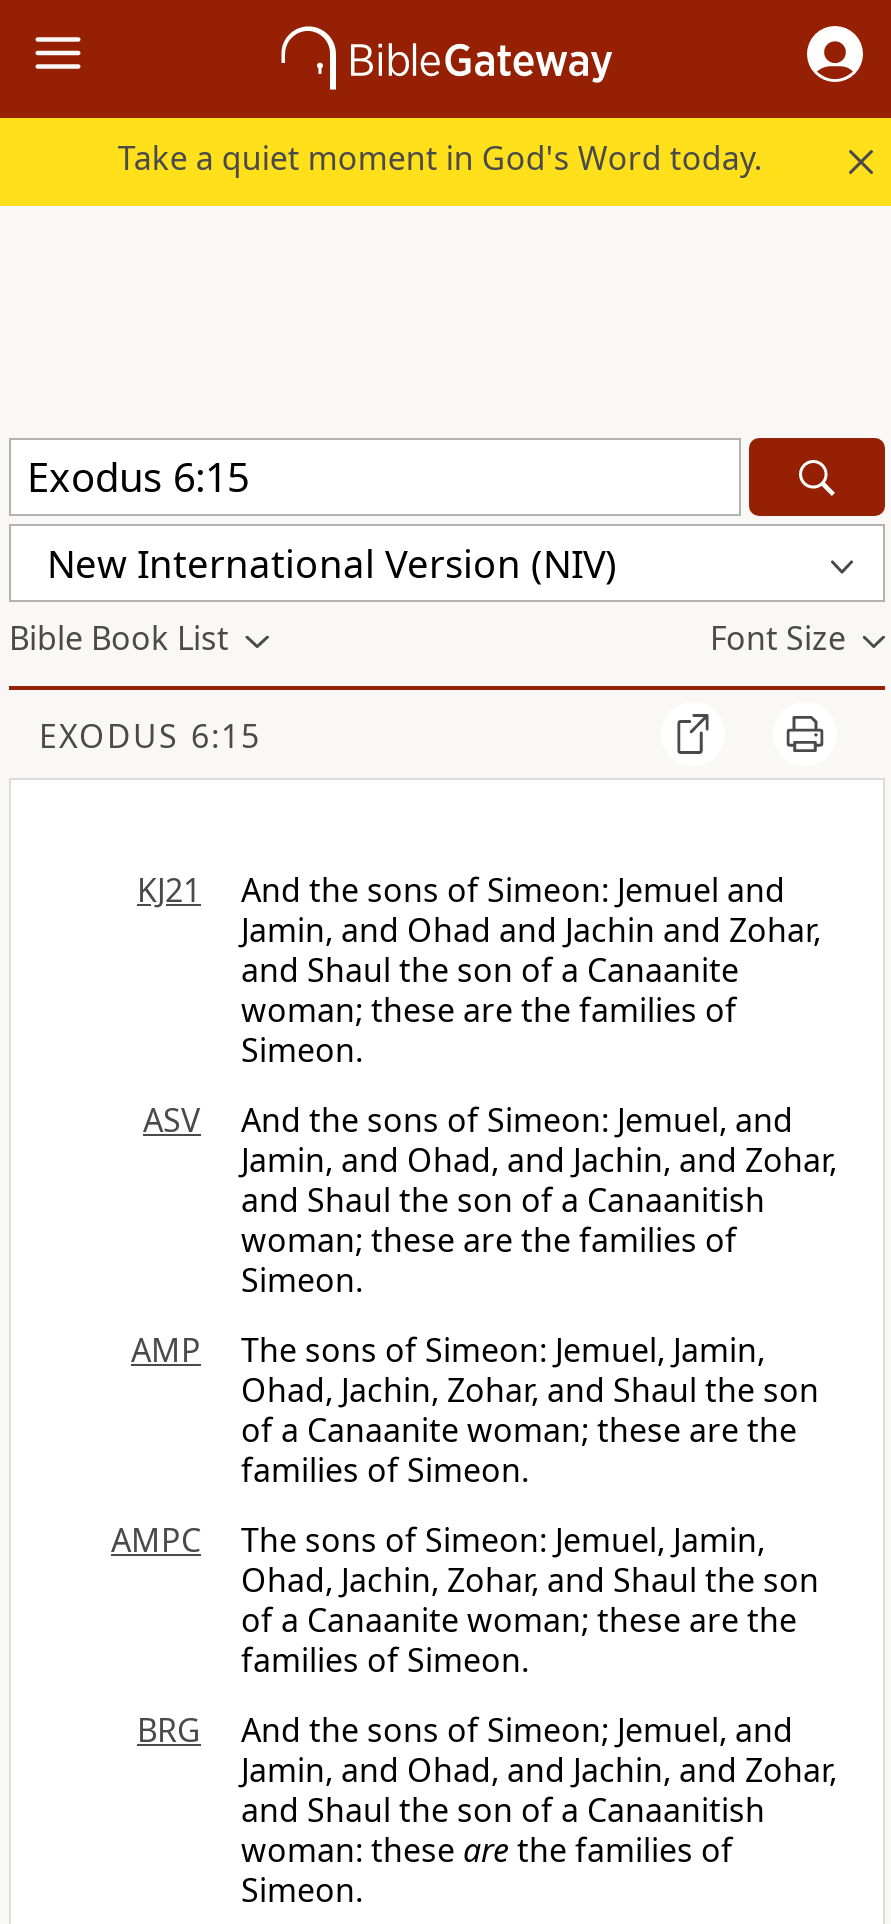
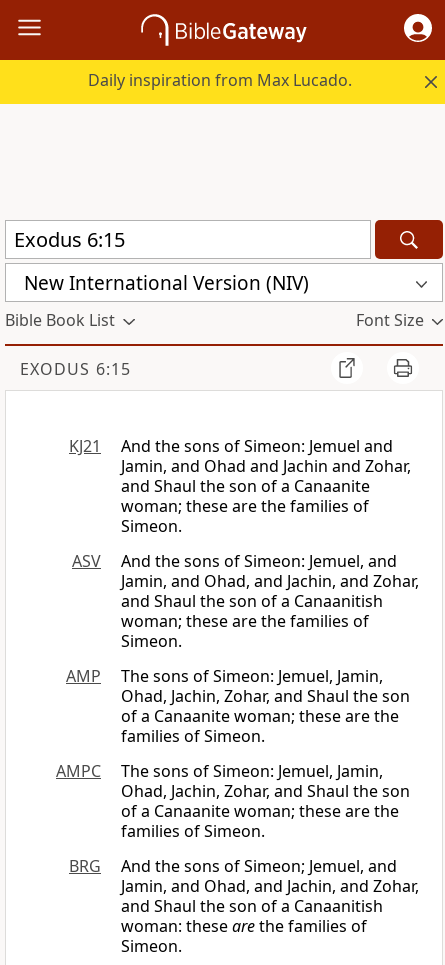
[118,136,762,180] Take a quiet moment in God's Word today. -> [88,69,352,91] Daily inspiration from Max Lucado.

